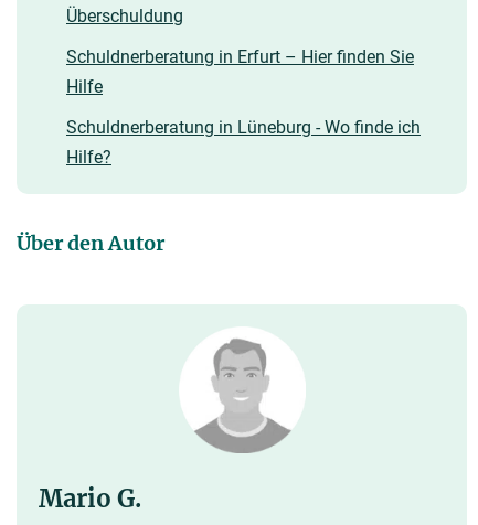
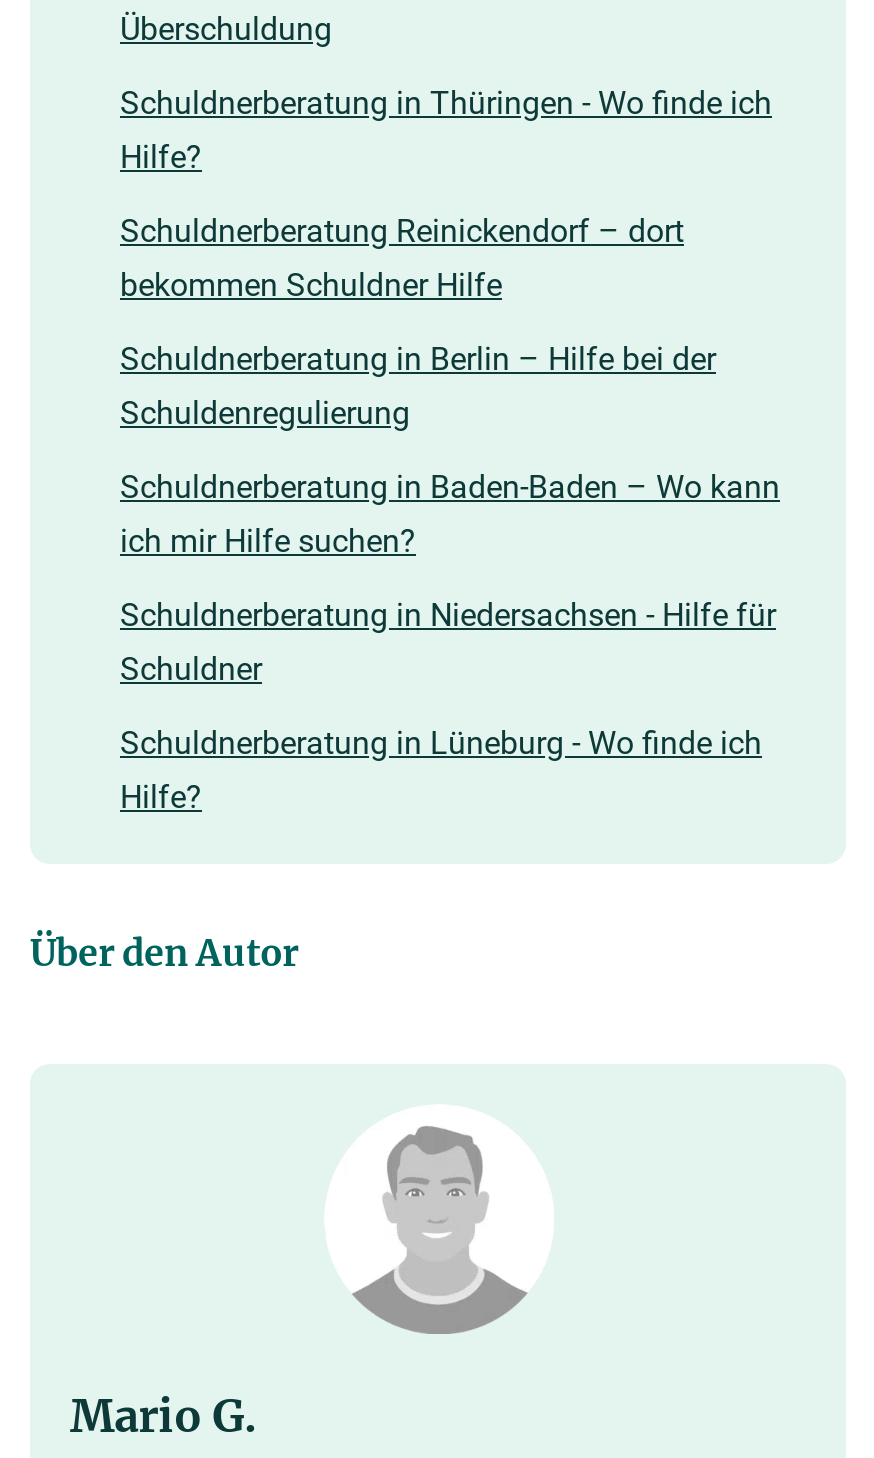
[66,46,414,97] Schuldnerberatung in Erfurt – Hier finden Sie | Hilfe -> [120,84,780,688] Schuldnerberatung in Thüringen - Wo finde ich | Hilfe? | Schuldnerberatung Reinickendorf – dort | bekommen Schuldner Hilfe | Schuldnerberatung in Berlin – Hilfe bei der | Schuldenregulierung | Schuldnerberatung in Baden-Baden – Wo kann | ich mir Hilfe suchen? | Schuldnerberatung in Niedersachsen - Hilfe für | Schuldner

